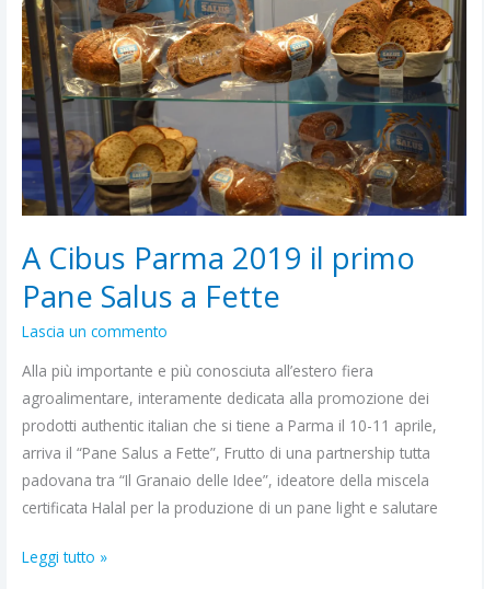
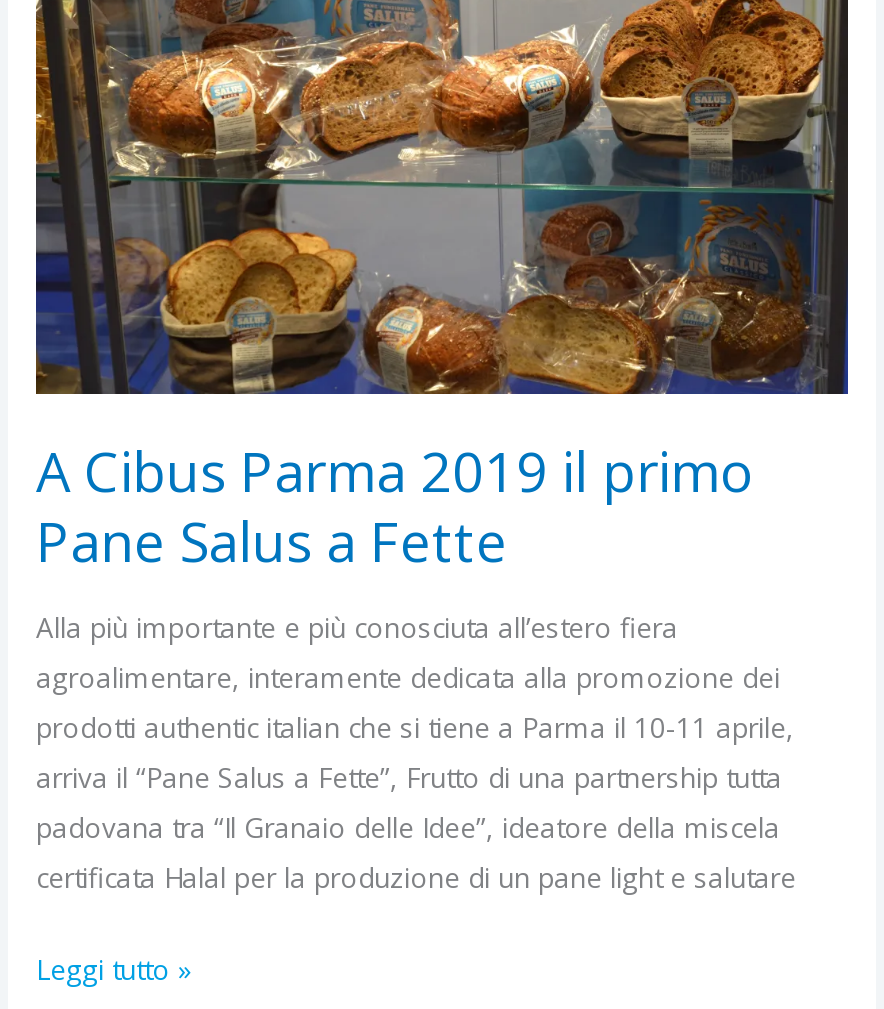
[22,321,168,342] Lascia un commento -> none

